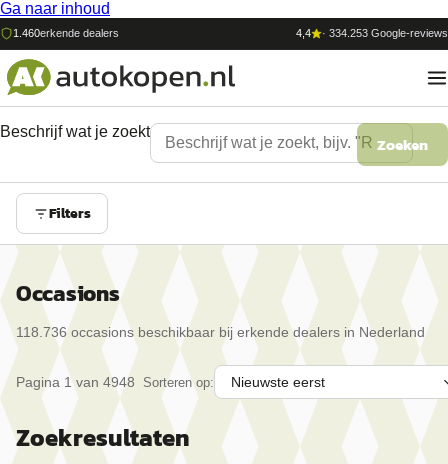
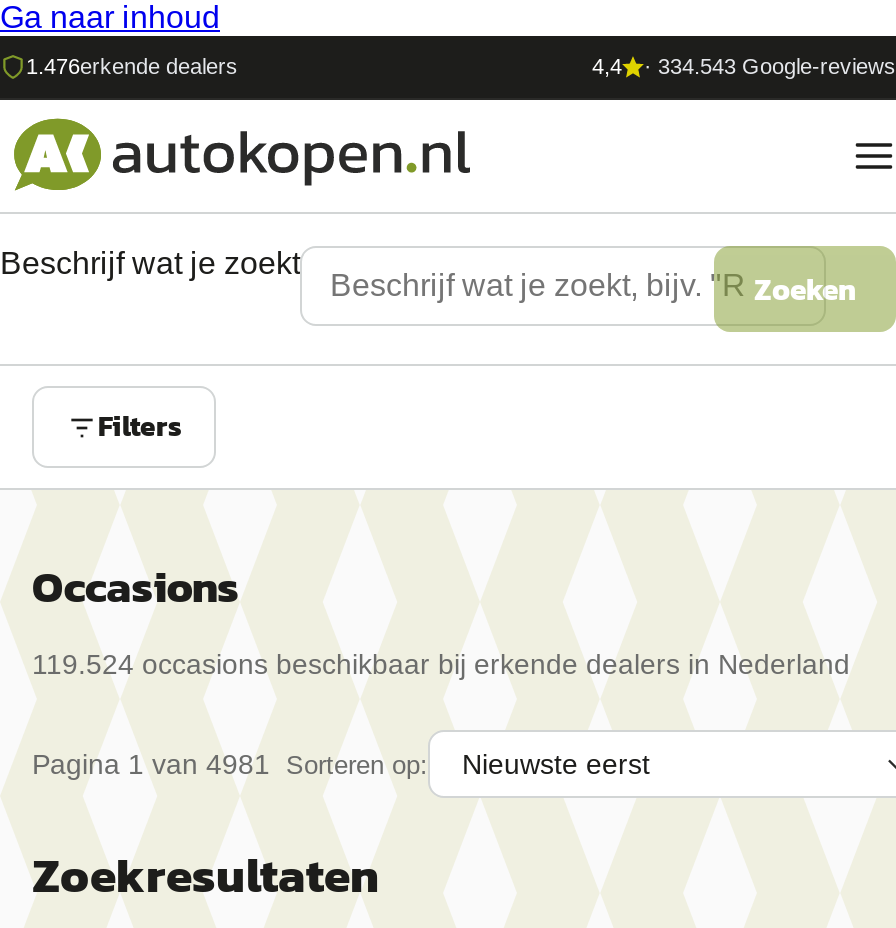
[13,27,119,39] 1.460erkende dealers -> [26,54,238,78] 1.476erkende dealers
[322,27,448,39] · 334.253 Google-reviews -> [644,54,896,78] · 334.543 Google-reviews
[16,324,425,340] 118.736 occasions beschikbaar bij erkende dealers in Nederland -> [32,648,850,680] 119.524 occasions beschikbaar bij erkende dealers in Nederland
[16,374,214,390] Pagina 1 van 4948 Sorteren op: -> [32,748,428,780] Pagina 1 van 4981 Sorteren op:

